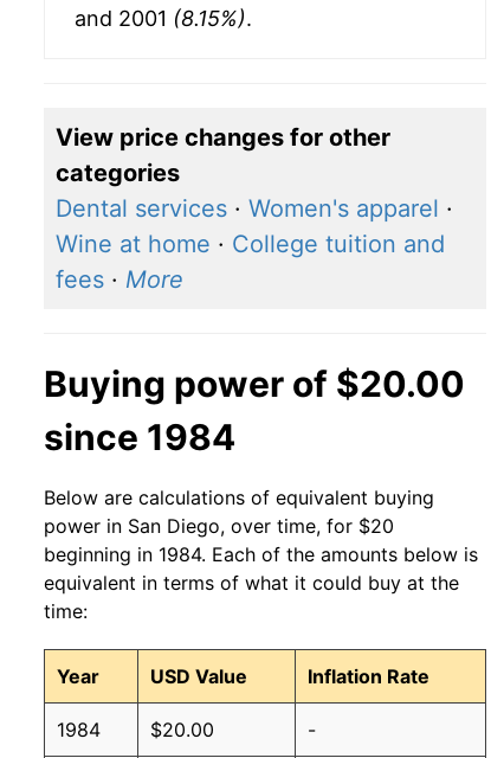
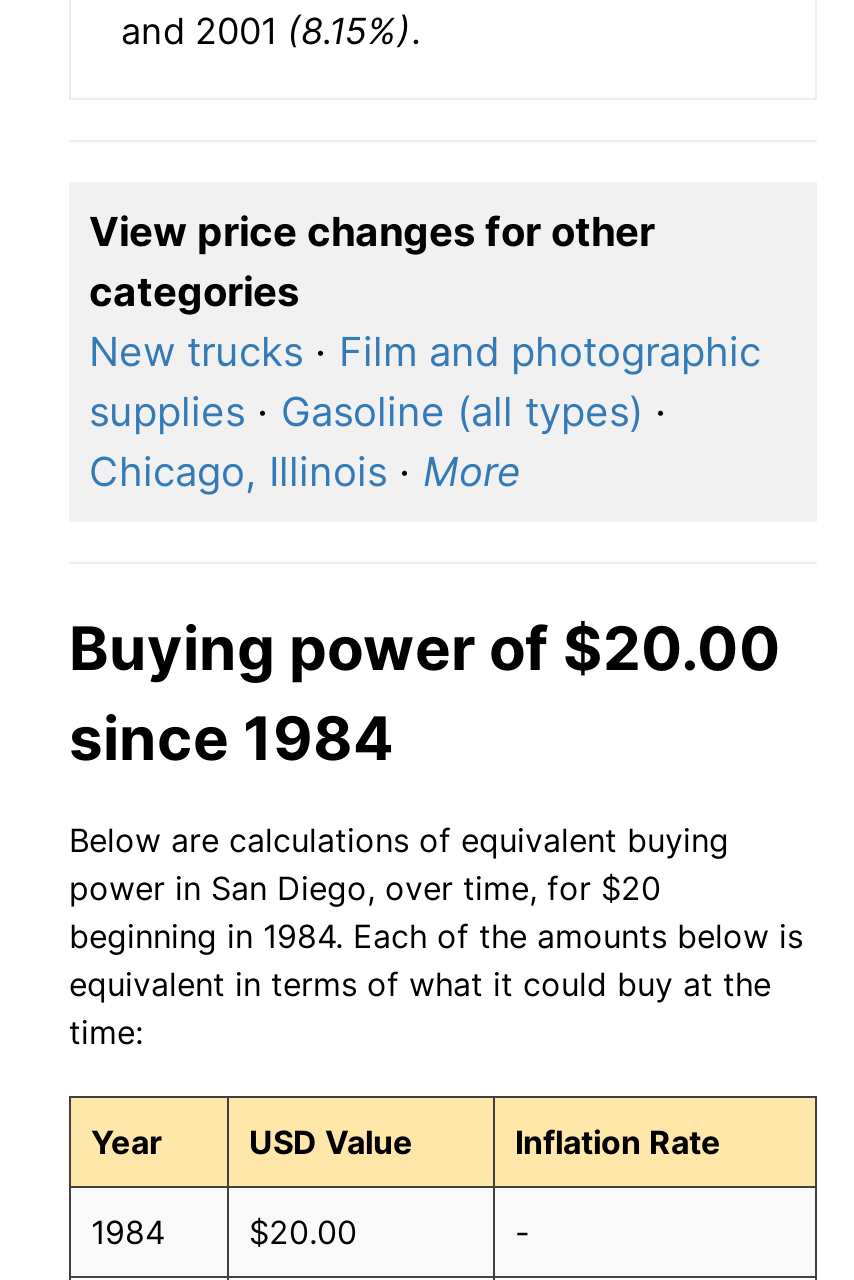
[56,194,453,294] Dental services · Women's apparel · | Wine at home · College tuition and | fees · More -> [89,328,761,496] New trucks · Film and photographic | supplies · Gasoline (all types) · | Chicago, Illinois · More

